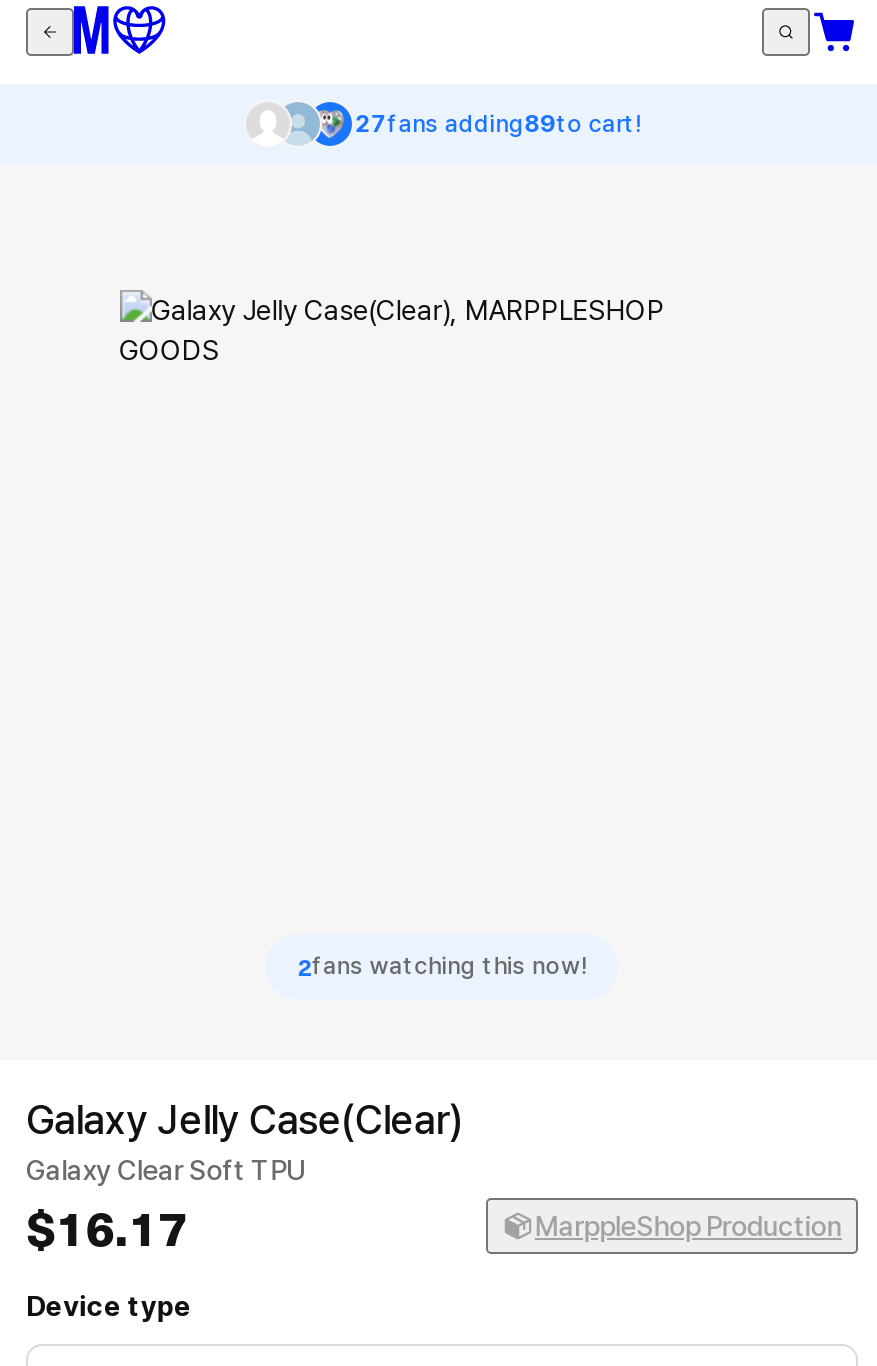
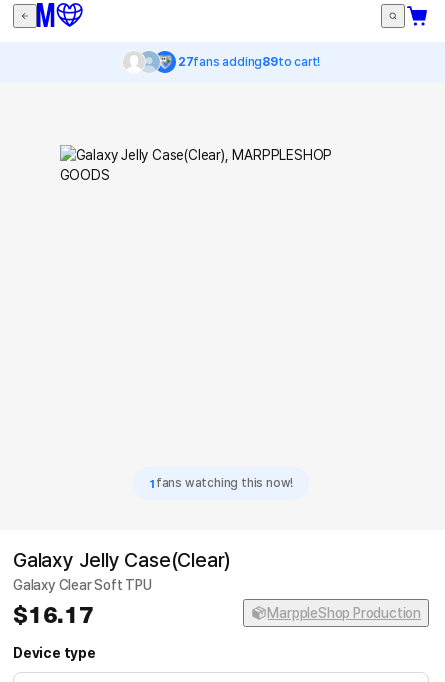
[298,950,586,982] 2fans watching this now! -> [149,475,293,491] 1fans watching this now!

